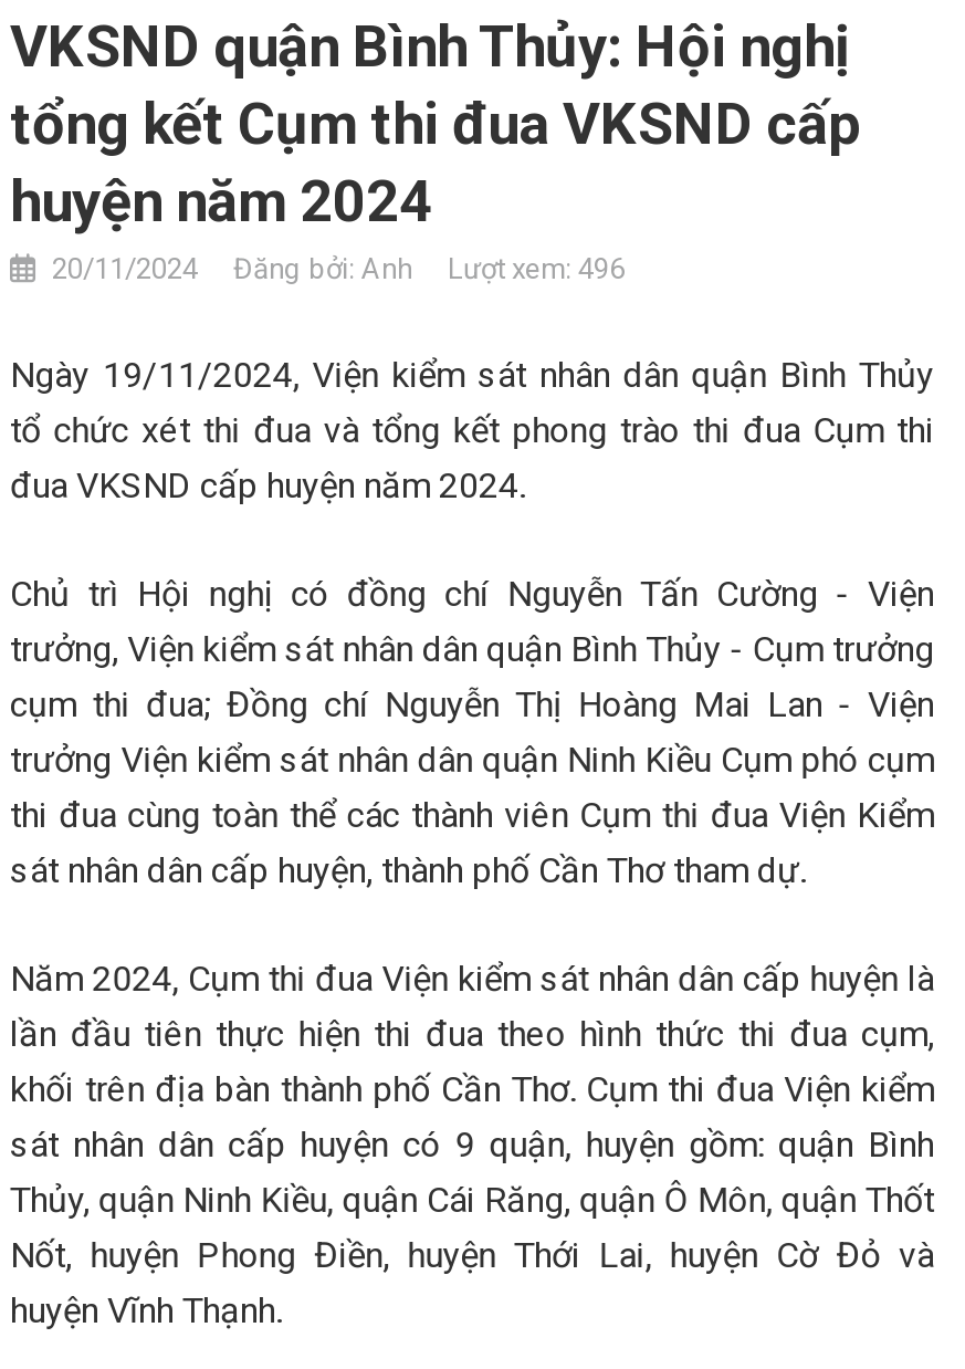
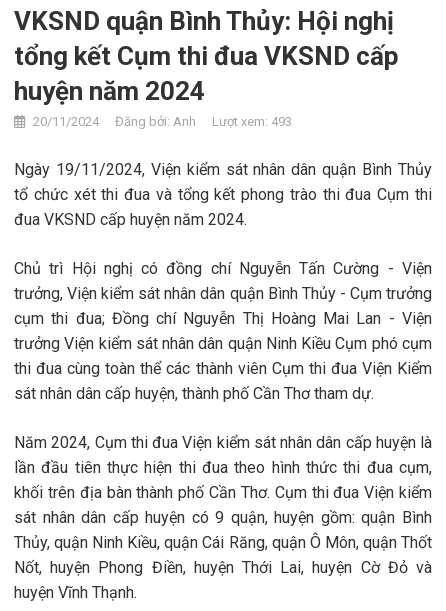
[45,253,625,286] 20/11/2024 Đăng bởi: Anh Lượt xem: 496 -> [30,114,292,129] 20/11/2024 Đăng bởi: Anh Lượt xem: 493

